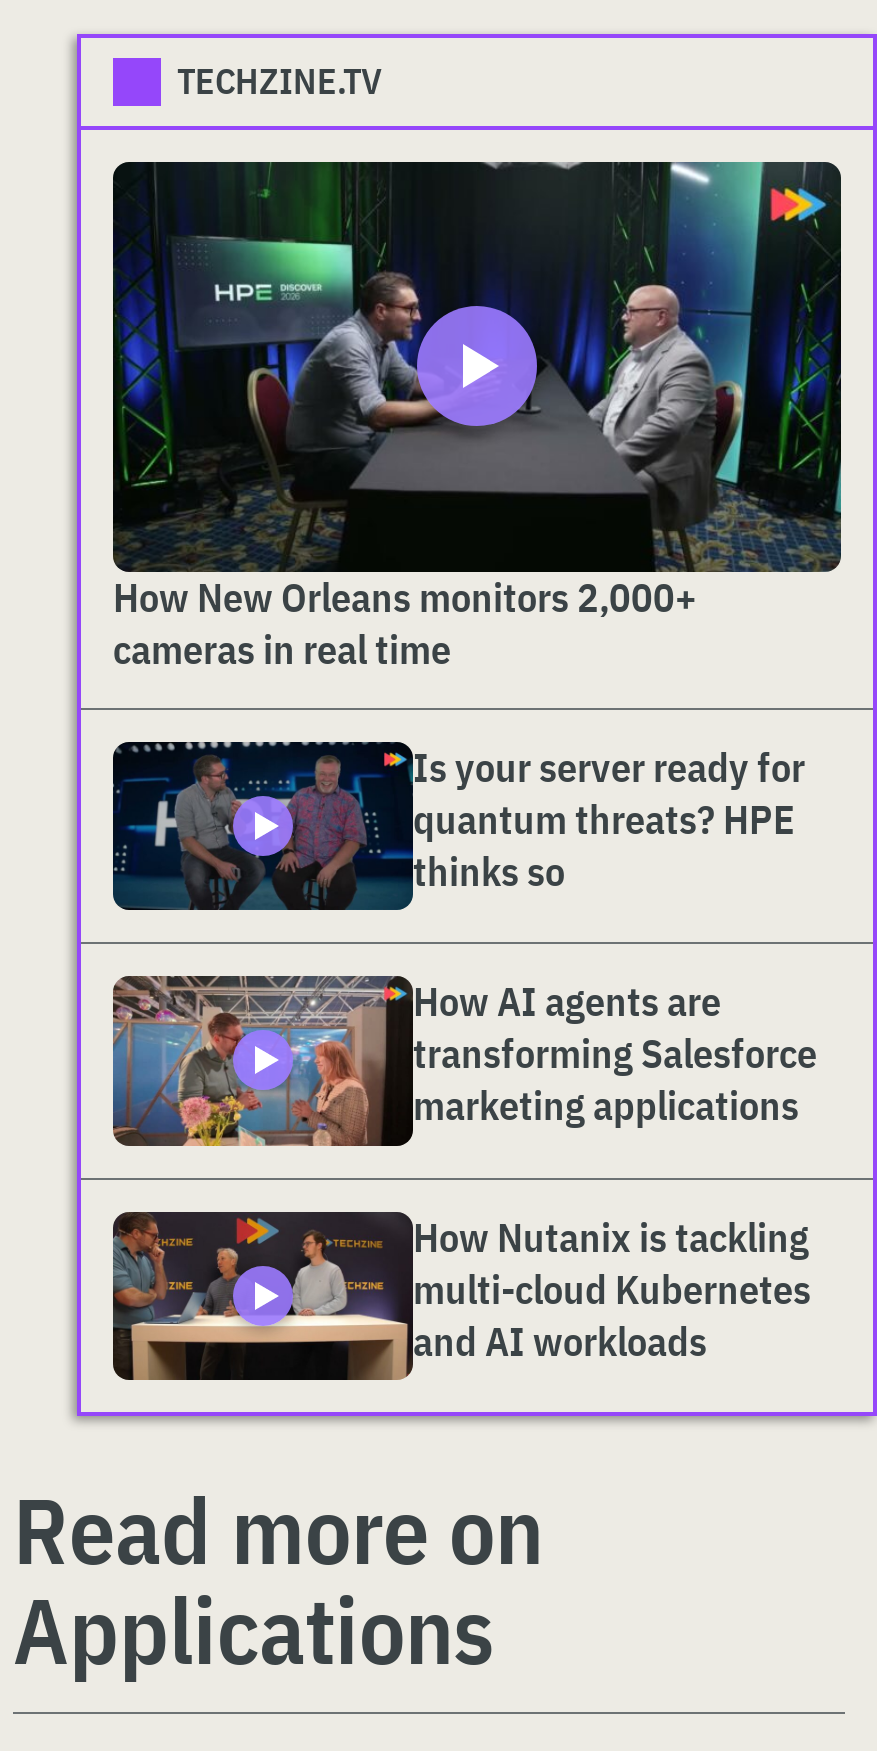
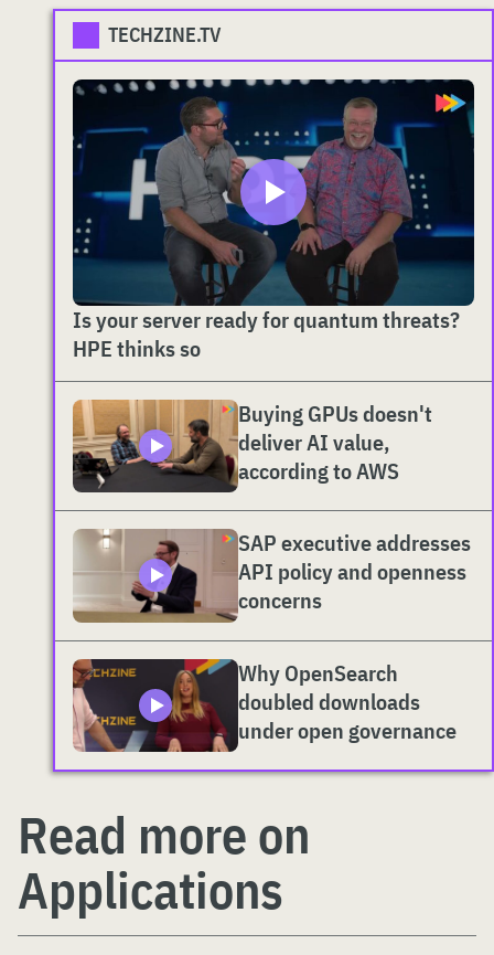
[113,160,843,676] [image] | How New Orleans monitors 2,000+ | cameras in real time -> [73,78,475,363] [image] | Is your server ready for quantum threats? | HPE thinks so
[111,740,805,908] [image] | Is your server ready for | quantum threats? HPE | thinks so -> [72,398,432,492] [image] | Buying GPUs doesn't | deliver AI value, | according to AWS
[111,974,817,1148] [image] | How AI agents are | transforming Salesforce | marketing applications -> [73,528,471,624] [image] | SAP executive addresses | API policy and openness | concerns
[111,1209,811,1382] [image] | How Nutanix is tackling | multi-cloud Kubernetes | and AI workloads -> [73,657,457,753] [image] | Why OpenSearch | doubled downloads | under open governance

